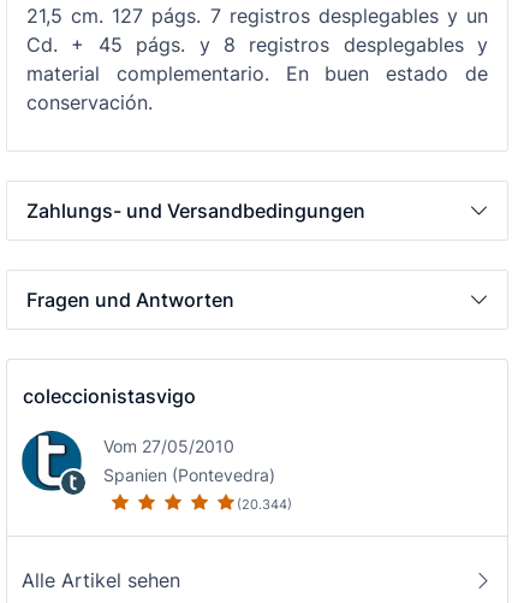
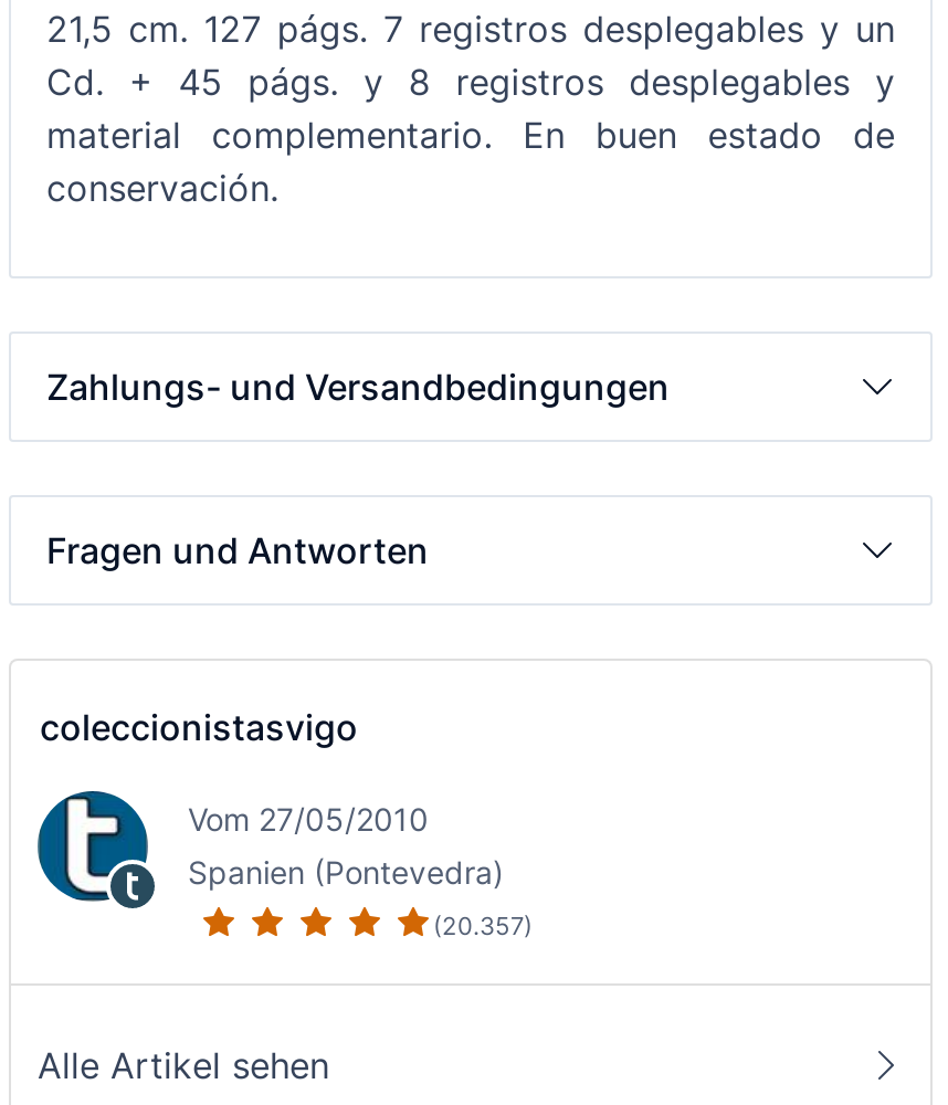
[237,495,292,512] (20.344) -> [433,910,533,941] (20.357)

